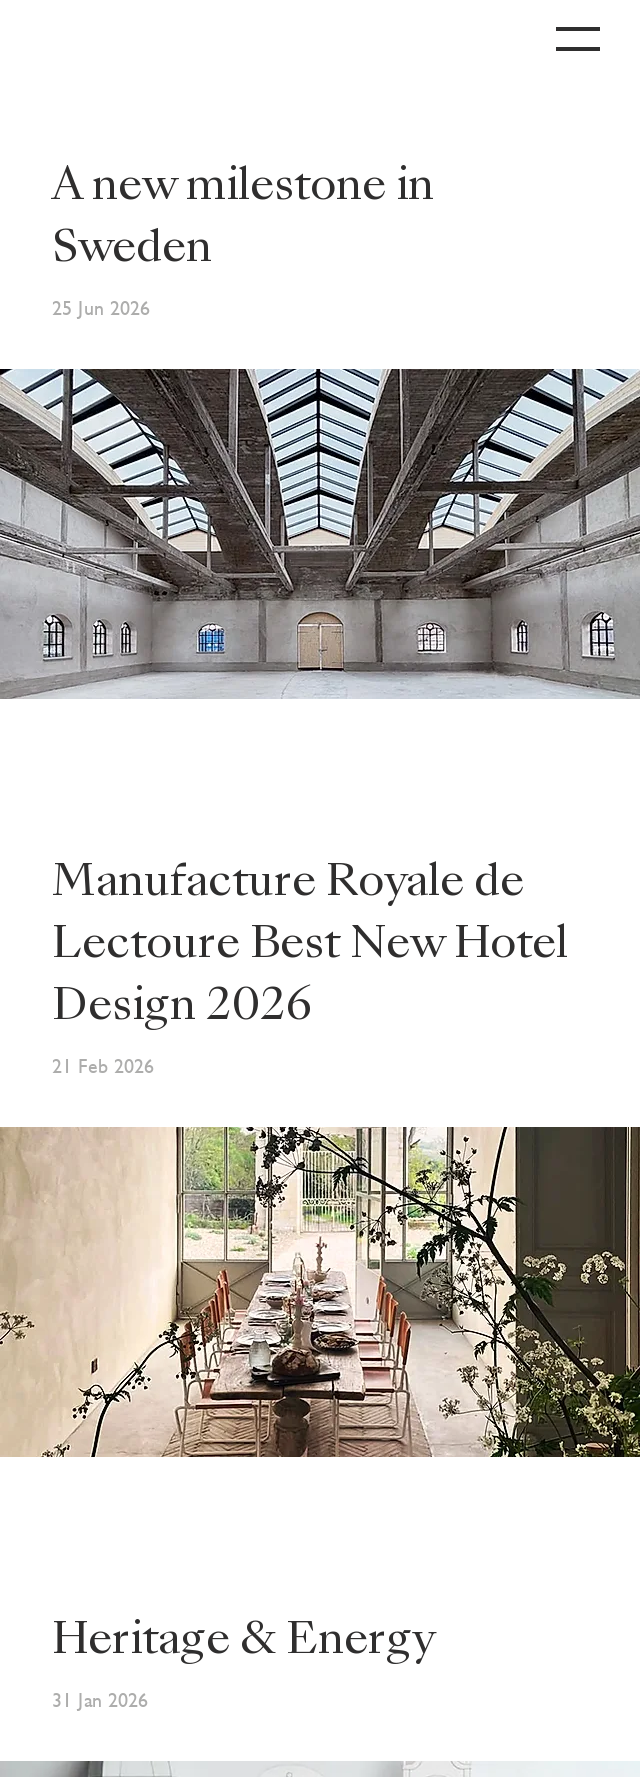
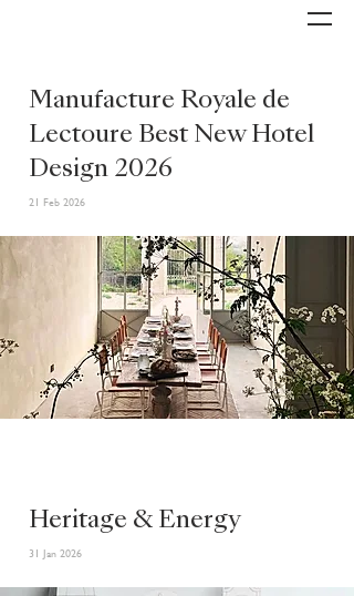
[52,153,434,321] A new milestone in | Sweden | 25 Jun 2026 -> none
[6,367,634,701] [image] -> none

